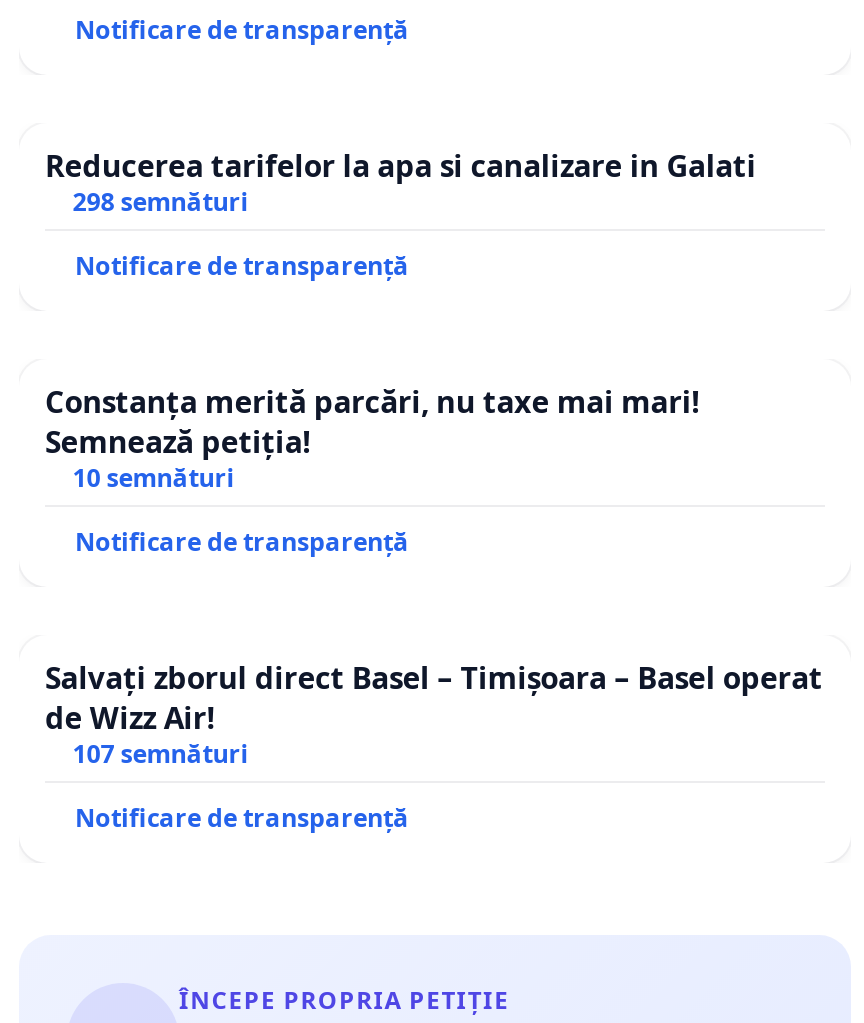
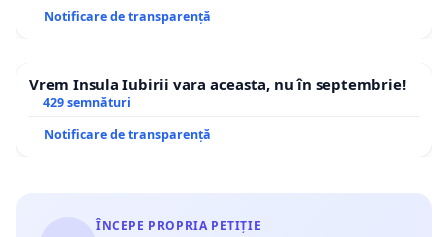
[45,146,822,772] Reducerea tarifelor la apa si canalizare in Galati | 298 semnături | Notificare de transparență | Constanța merită parcări, nu taxe mai mari! | Semnează petiția! | 10 semnături | Notificare de transparență | Salvați zborul direct Basel – Timișoara – Basel operat | de Wizz Air! | 107 semnături -> [29,74,405,111] Vrem Insula Iubirii vara aceasta, nu în septembrie! | 429 semnături

